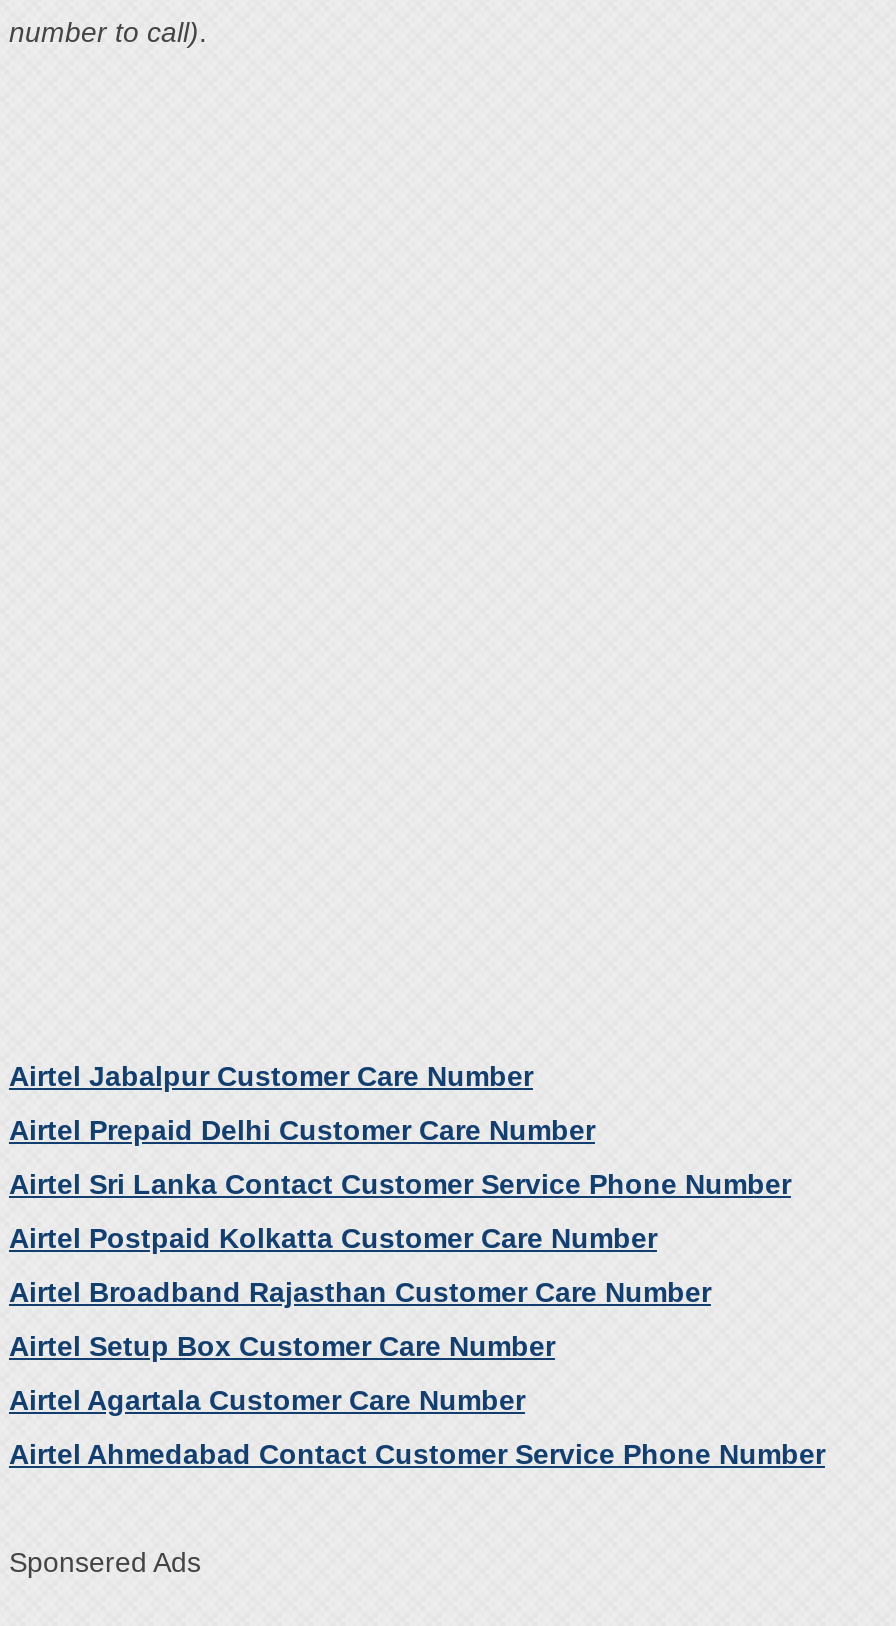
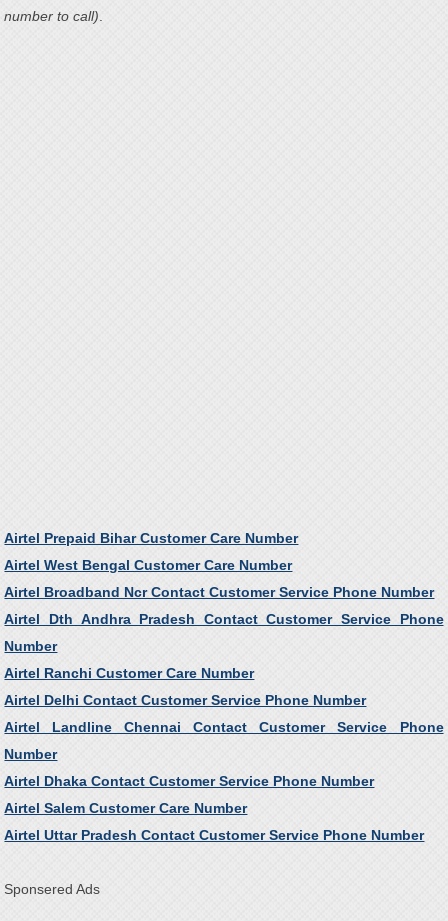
[9,1060,825,1470] Airtel Jabalpur Customer Care Number | Airtel Prepaid Delhi Customer Care Number | Airtel Sri Lanka Contact Customer Service Phone Number | Airtel Postpaid Kolkatta Customer Care Number | Airtel Broadband Rajasthan Customer Care Number | Airtel Setup Box Customer Care Number | Airtel Agartala Customer Care Number | Airtel Ahmedabad Contact Customer Service Phone Number -> [4,530,443,843] Airtel Prepaid Bihar Customer Care Number | Airtel West Bengal Customer Care Number | Airtel Broadband Ncr Contact Customer Service Phone Number | Airtel Dth Andhra Pradesh Contact Customer Service Phone | Number | Airtel Ranchi Customer Care Number | Airtel Delhi Contact Customer Service Phone Number | Airtel Landline Chennai Contact Customer Service Phone | Number | Airtel Dhaka Contact Customer Service Phone Number | Airtel Salem Customer Care Number | Airtel Uttar Pradesh Contact Customer Service Phone Number

